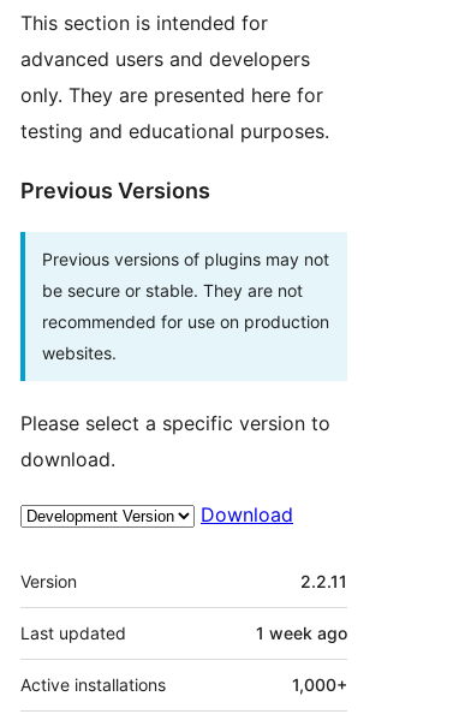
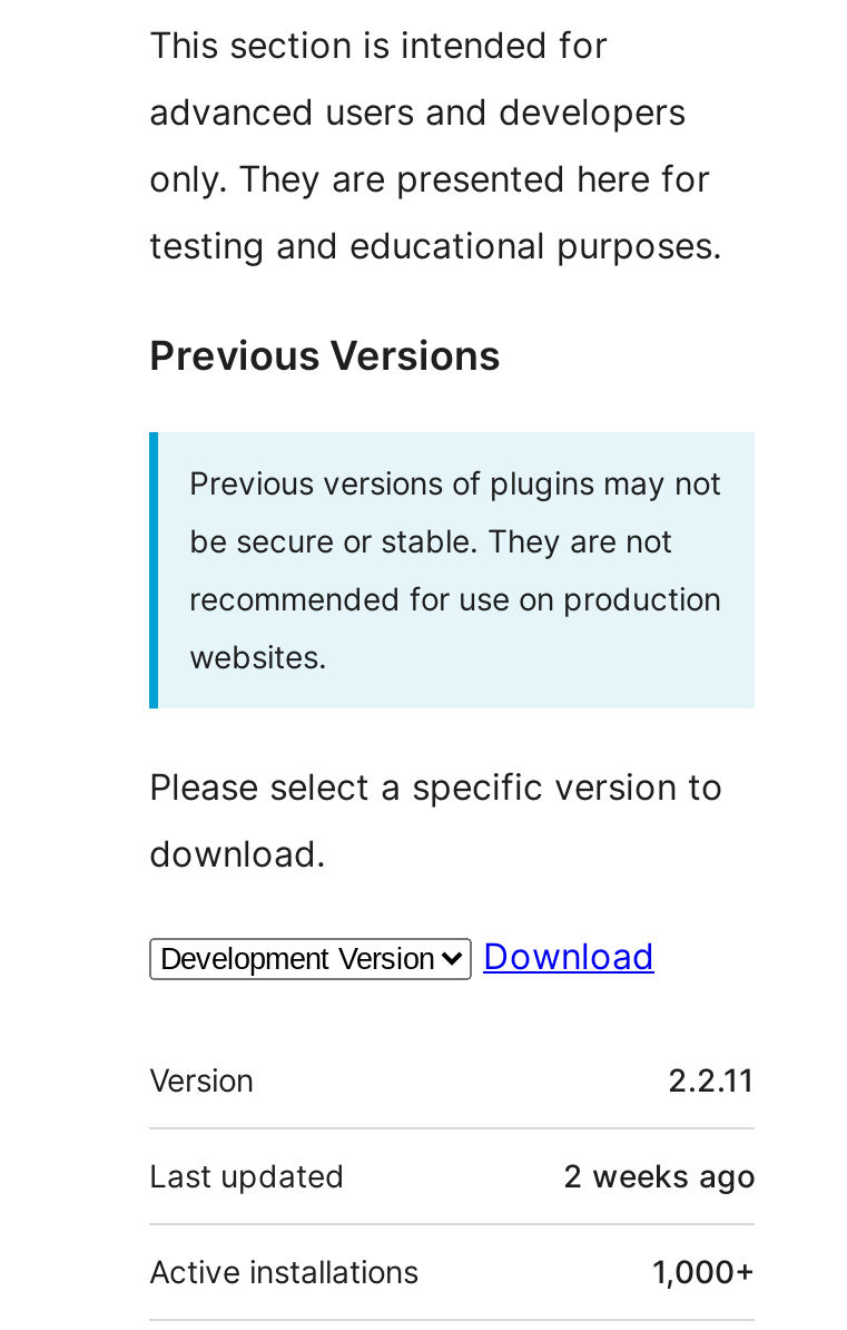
[256,623,347,643] 1 week ago -> [563,1156,755,1194] 2 weeks ago

